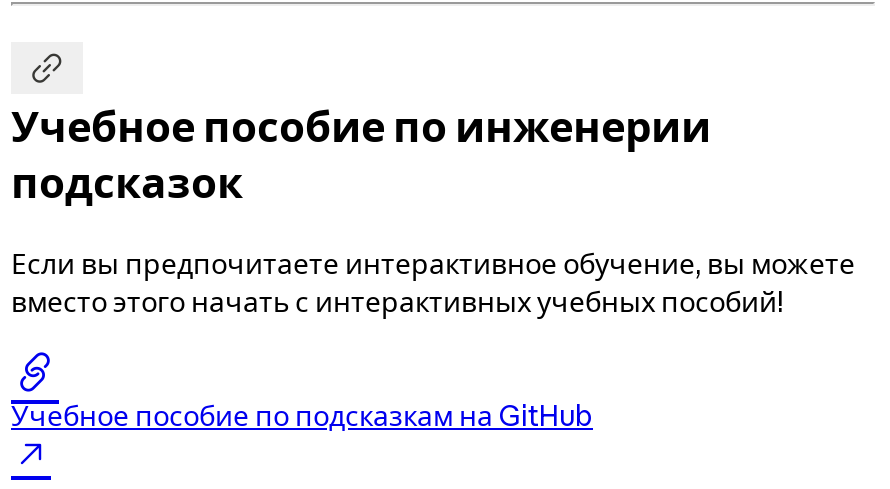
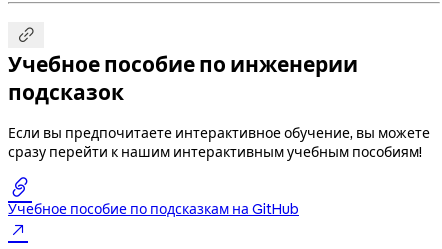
[11,284,783,320] вместо этого начать с интерактивных учебных пособий! -> [8,143,422,161] сразу перейти к нашим интерактивным учебным пособиям!

